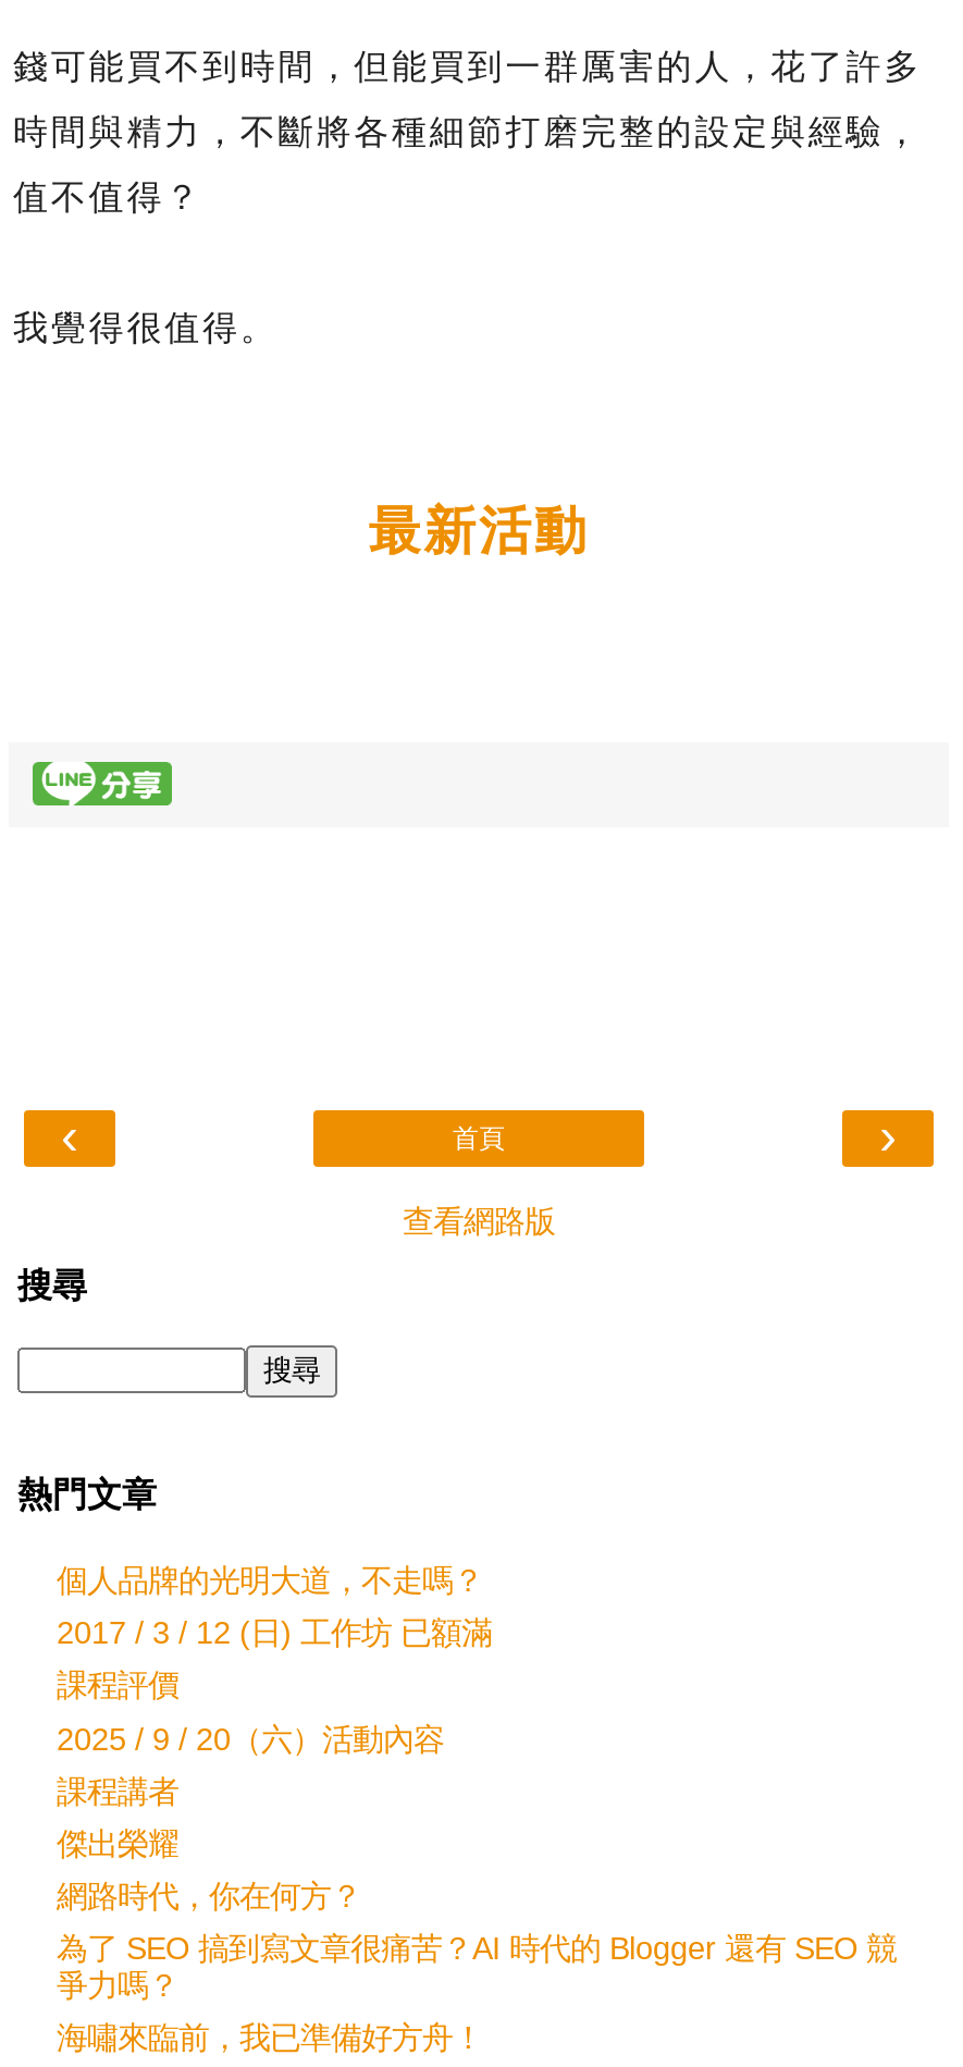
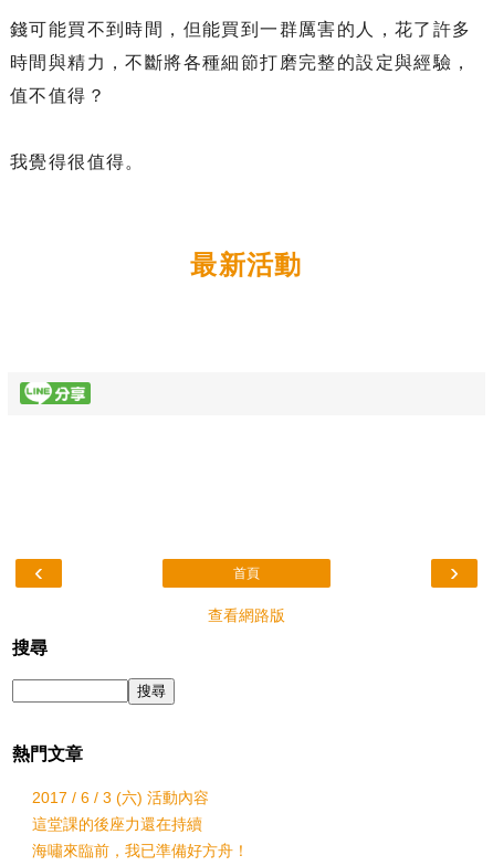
[57,1563,897,2003] 個人品牌的光明大道，不走嗎？ | 2017 / 3 / 12 (日) 工作坊 已額滿 | 課程評價 | 2025 / 9 / 20（六）活動內容 | 課程講者 | 傑出榮耀 | 網路時代，你在何方？ | 為了 SEO 搞到寫文章很痛苦？AI 時代的 Blogger 還有 SEO 競 | 爭力嗎？ -> [32,789,209,833] 2017 / 6 / 3 (六) 活動內容 | 這堂課的後座力還在持續

